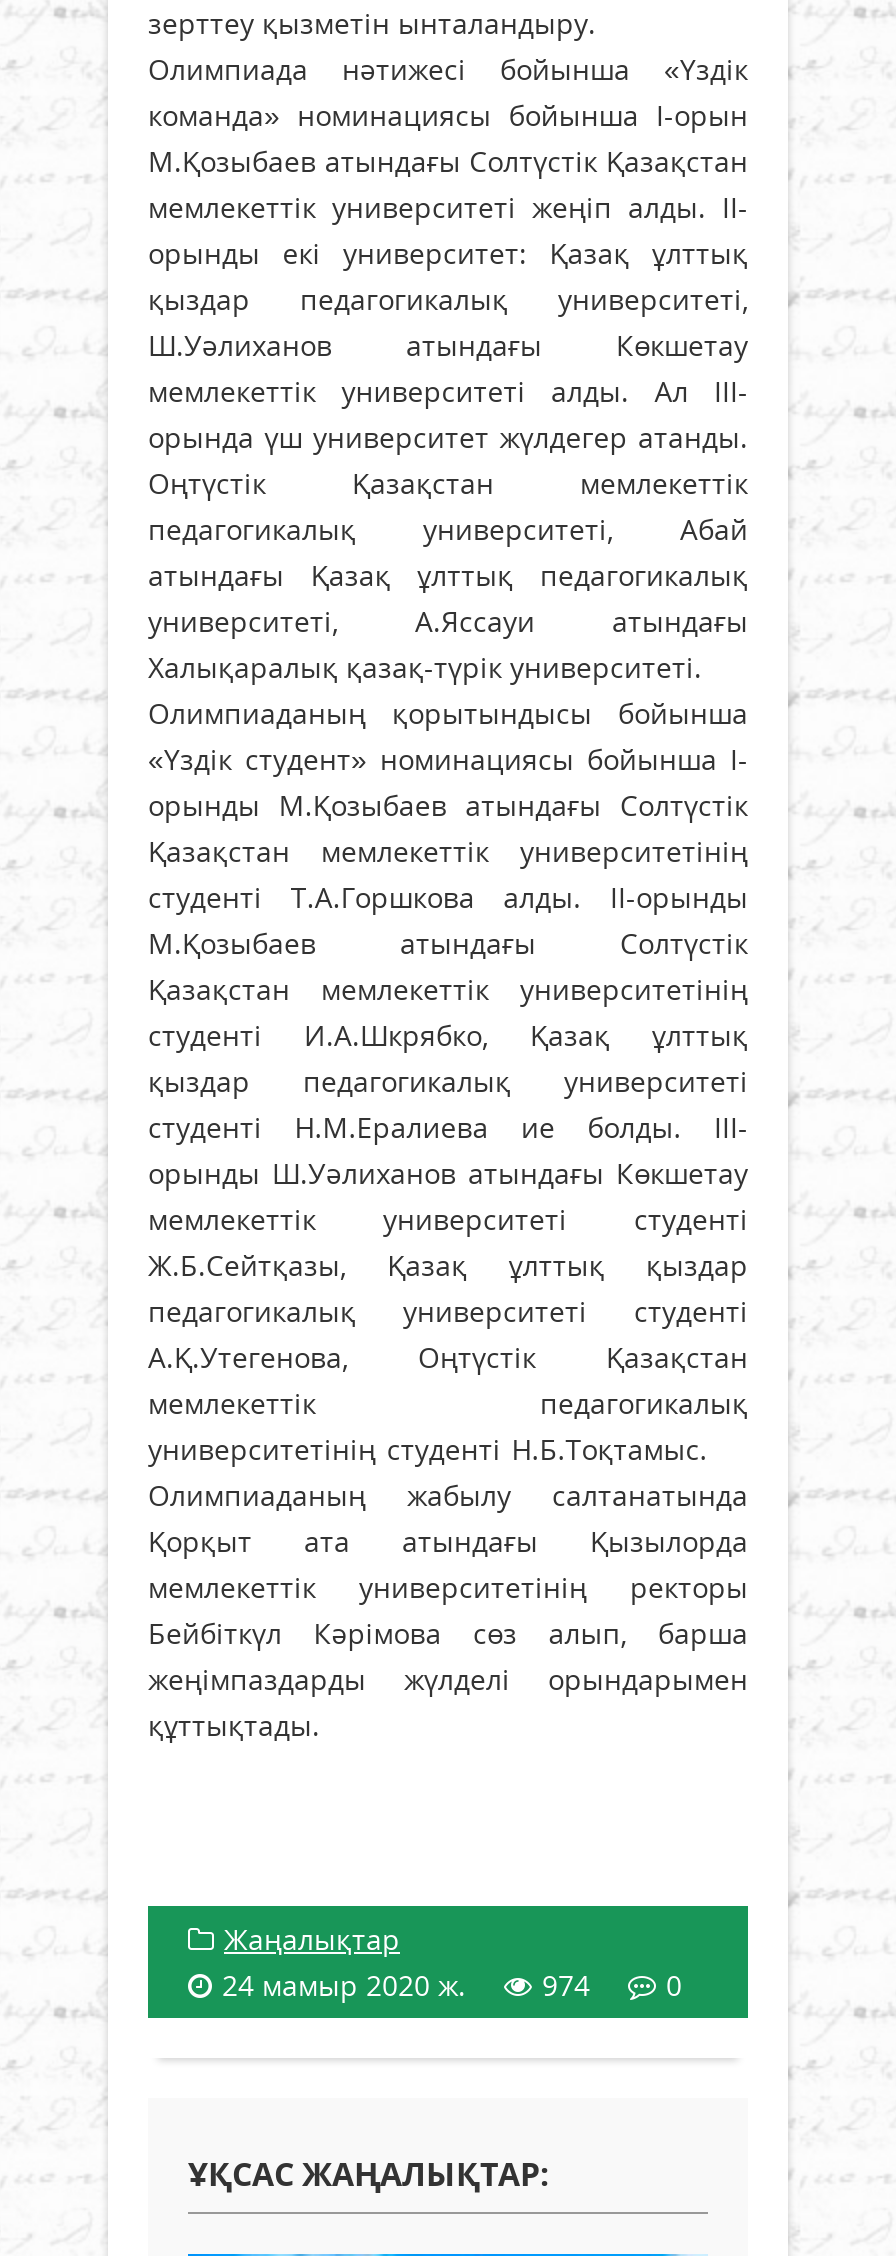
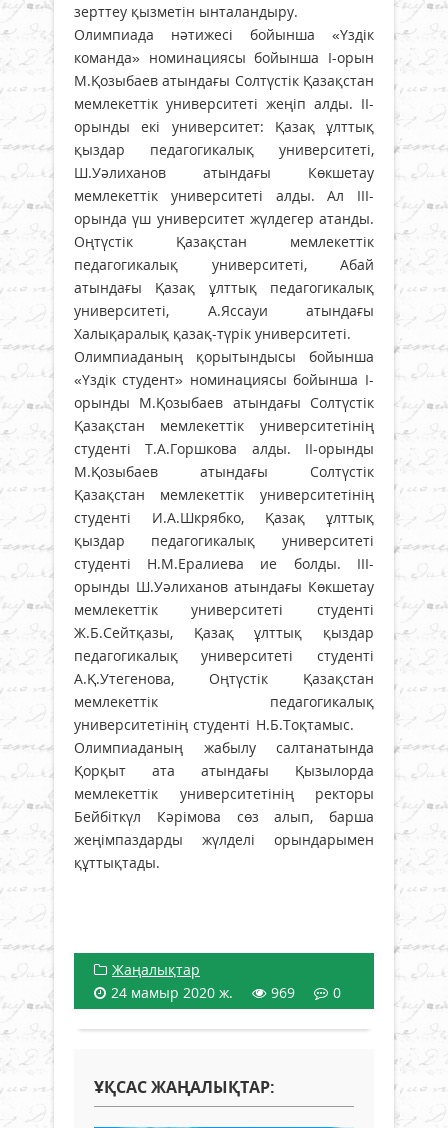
[222,1966,682,2004] 24 мамыр 2020 ж. 974 0 -> [111,983,341,1002] 24 мамыр 2020 ж. 969 0

